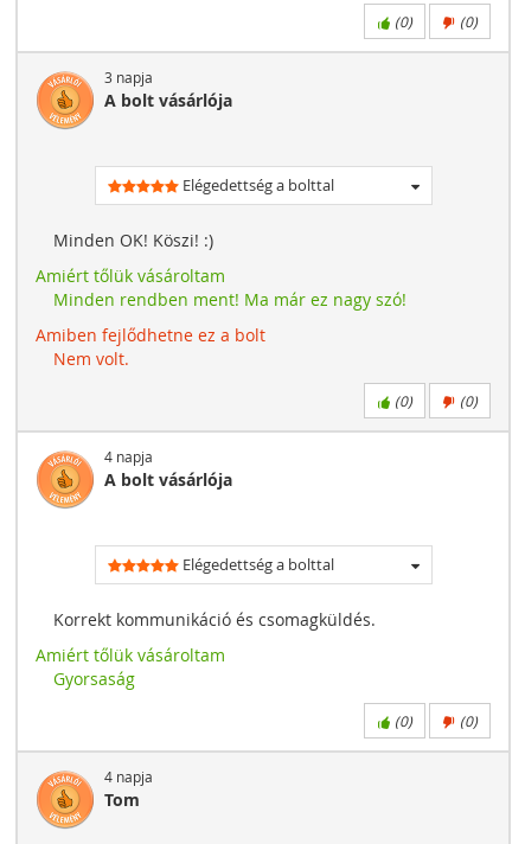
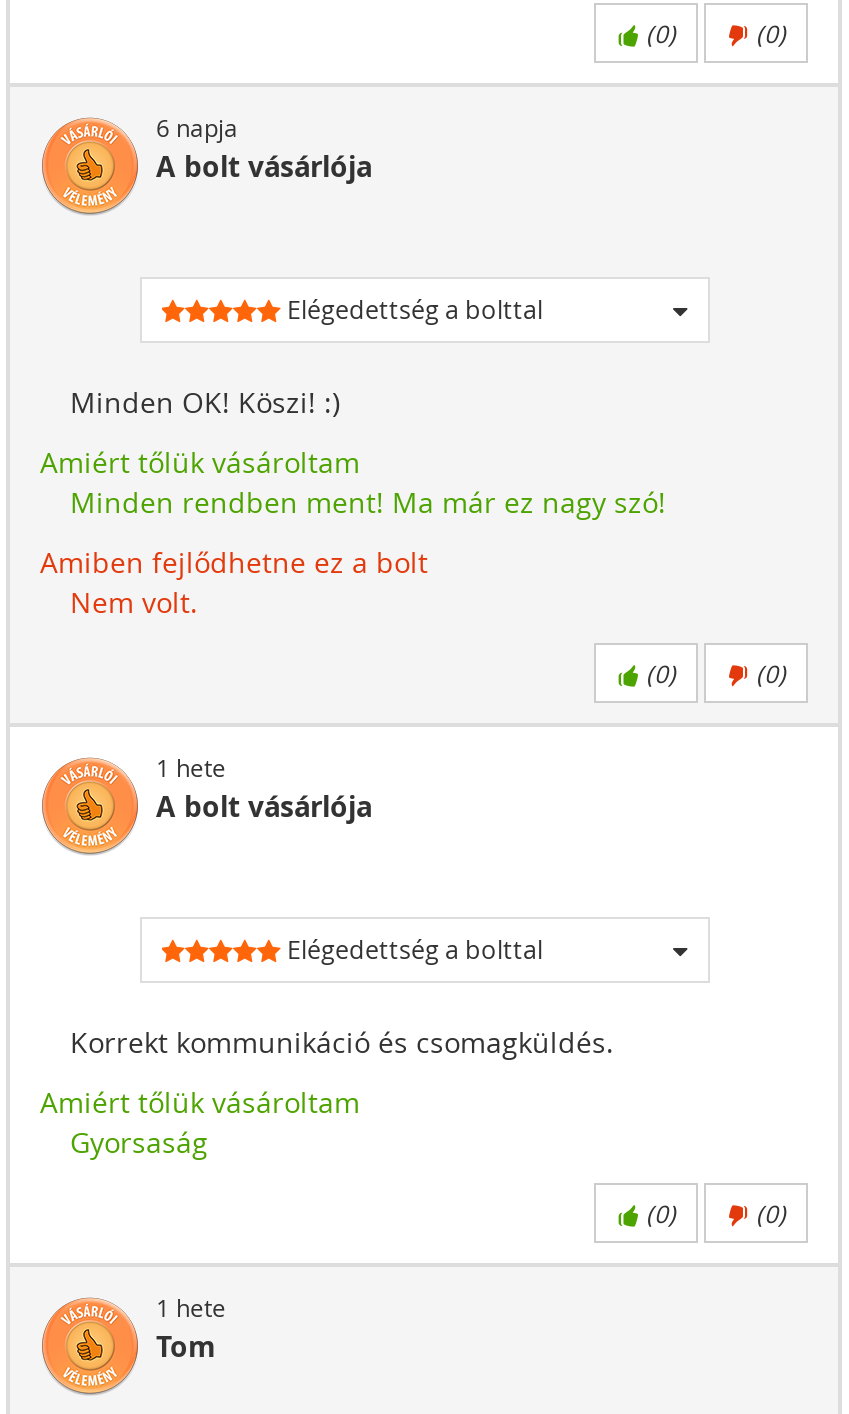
[104,68,153,86] 3 napja -> [156,112,238,142] 6 napja
[104,447,153,465] 4 napja -> [156,752,226,782] 1 hete
[104,768,153,785] 4 napja -> [156,1292,226,1322] 1 hete

